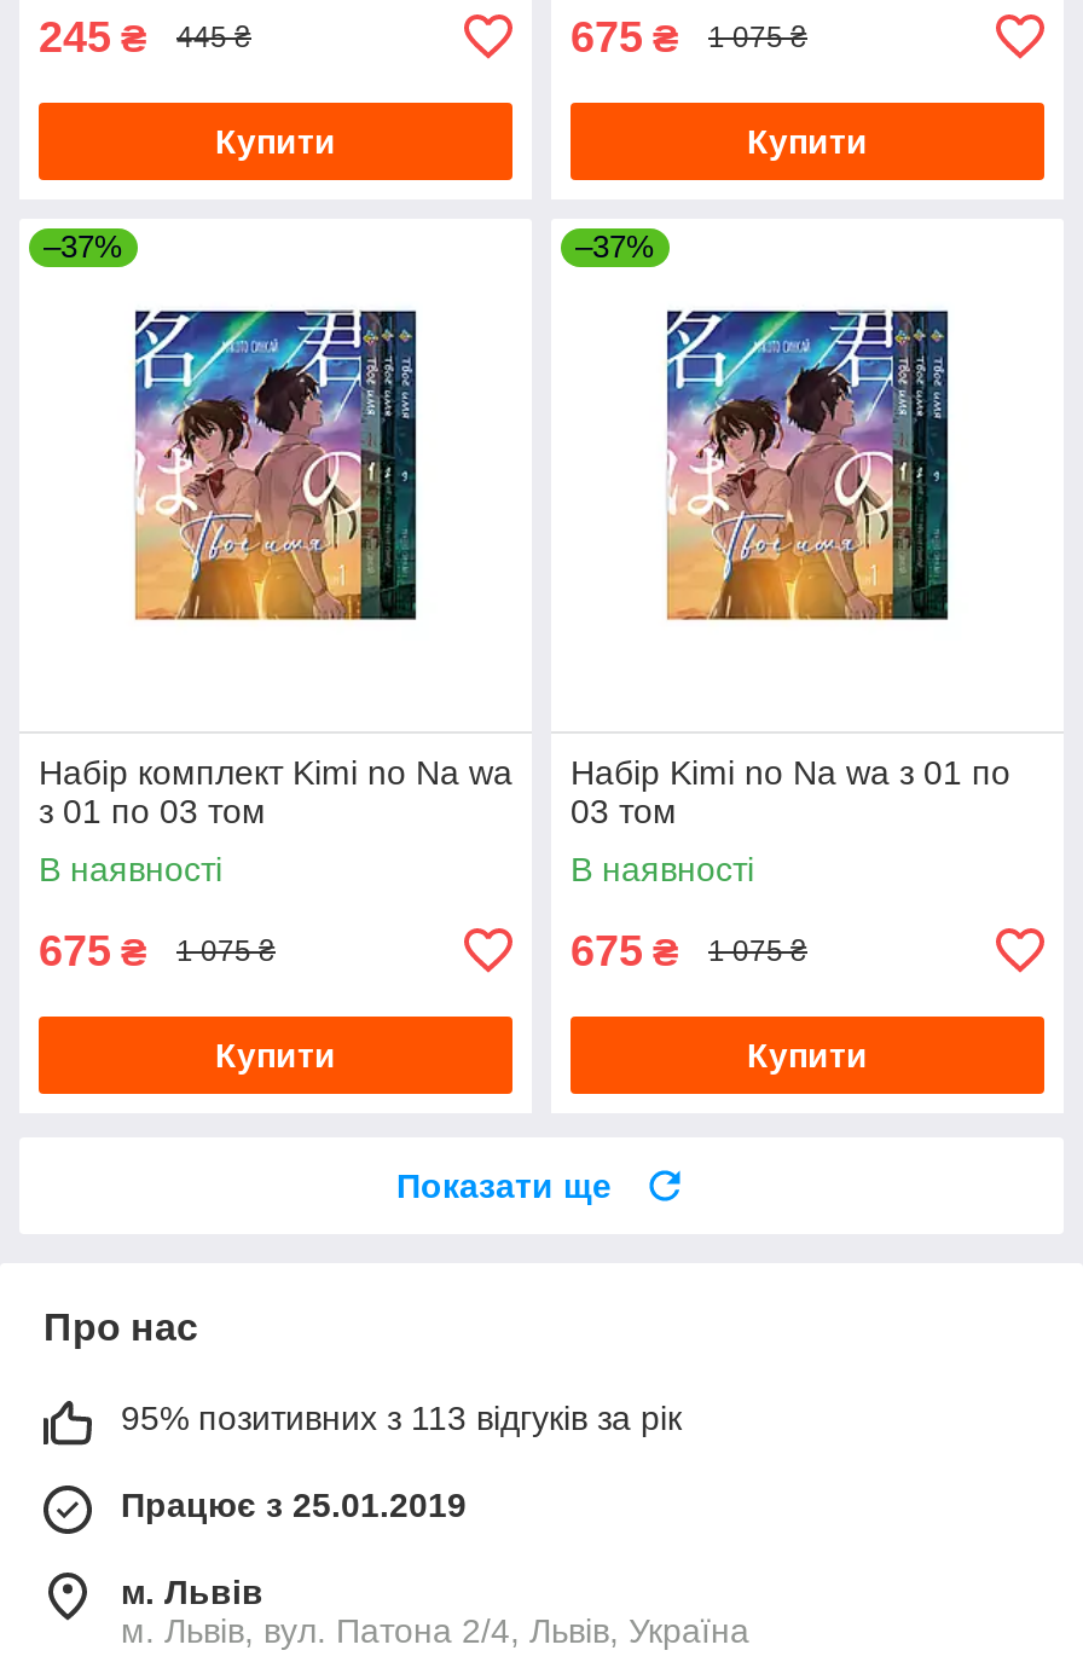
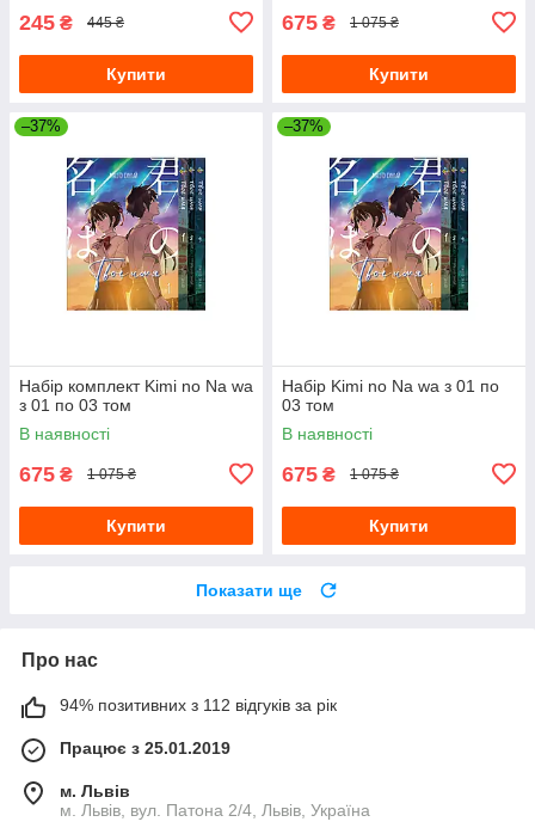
[121,1398,682,1437] 95% позитивних з 113 відгуків за рік -> [60,695,337,714] 94% позитивних з 112 відгуків за рік

